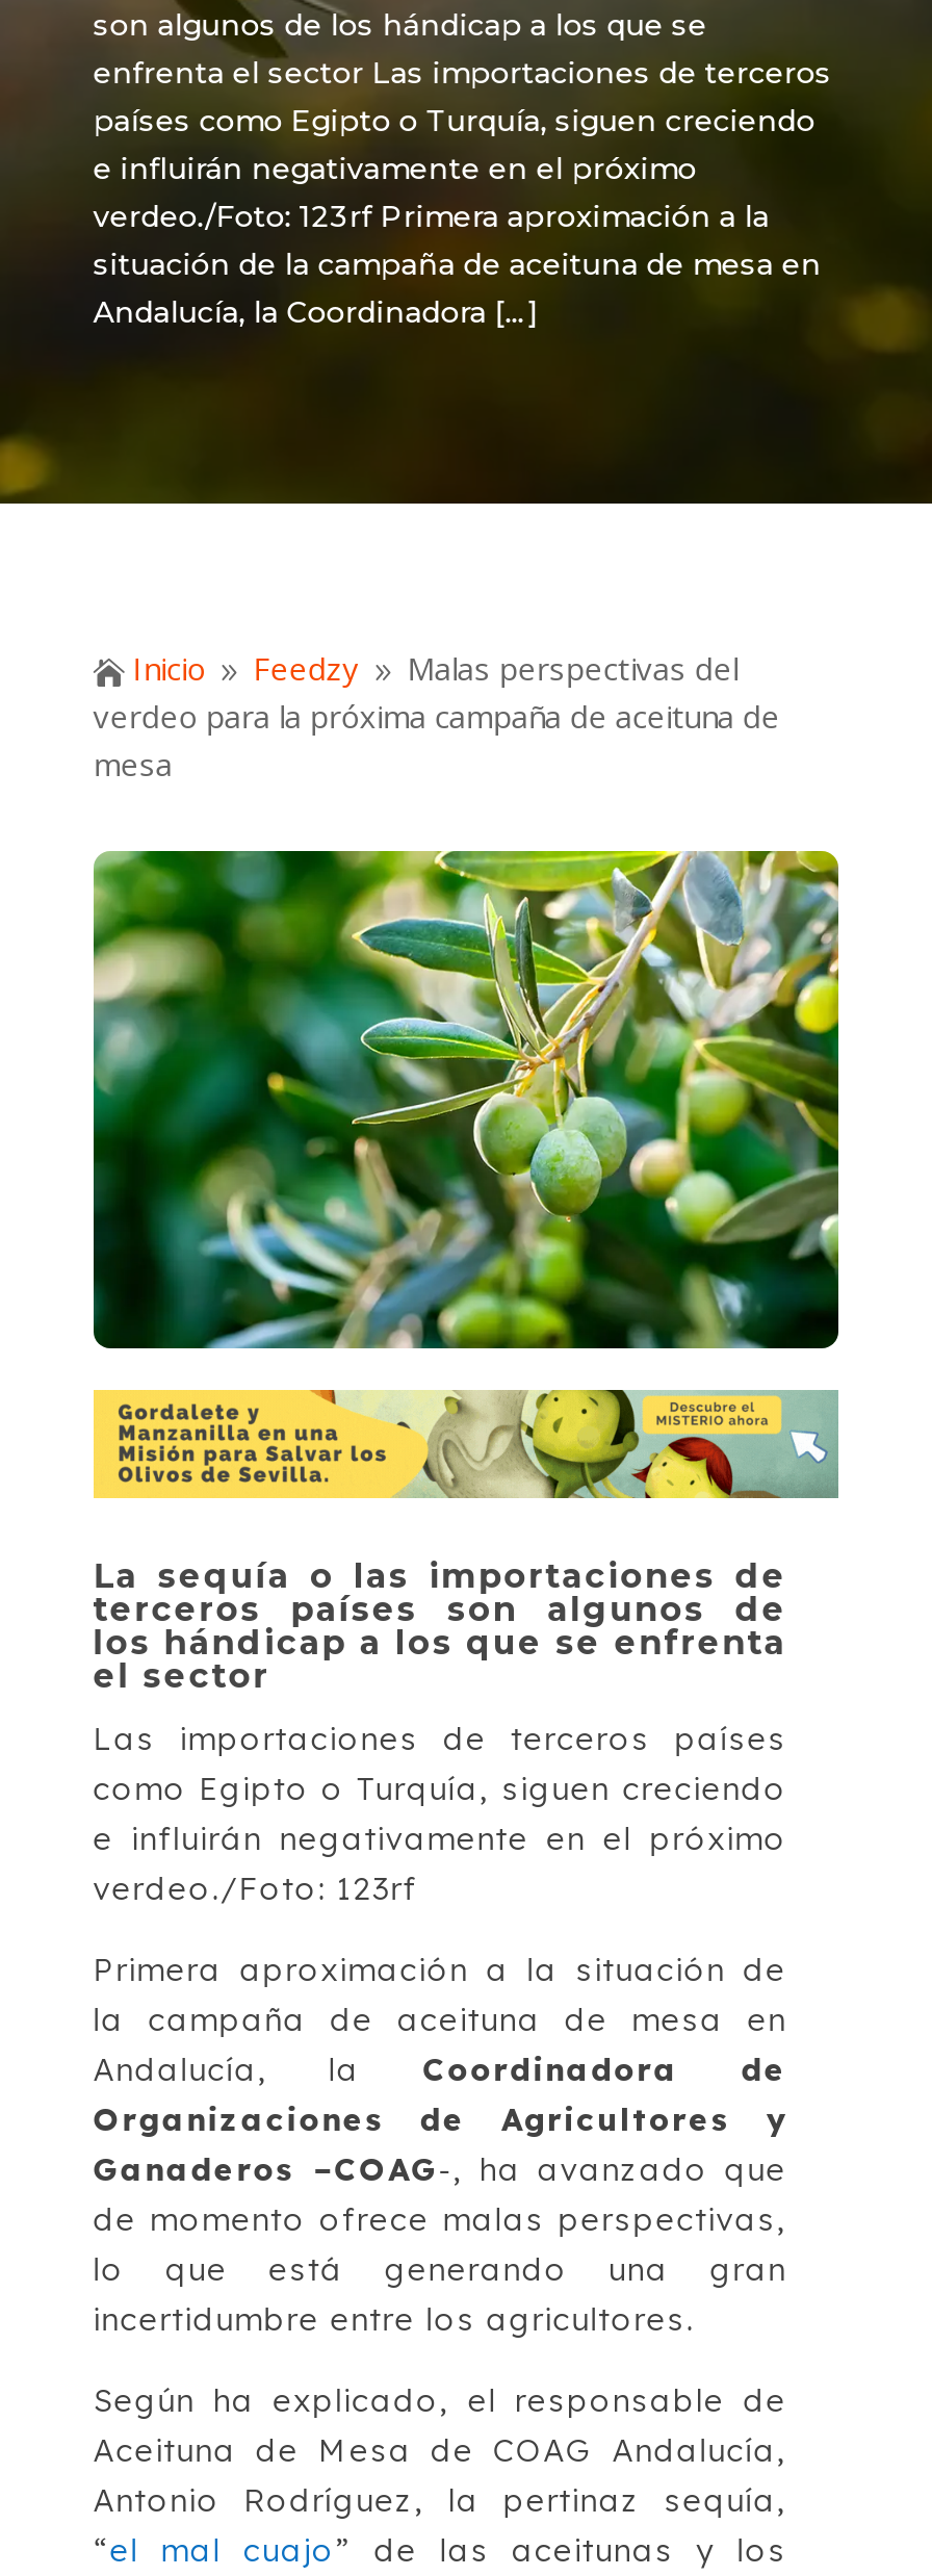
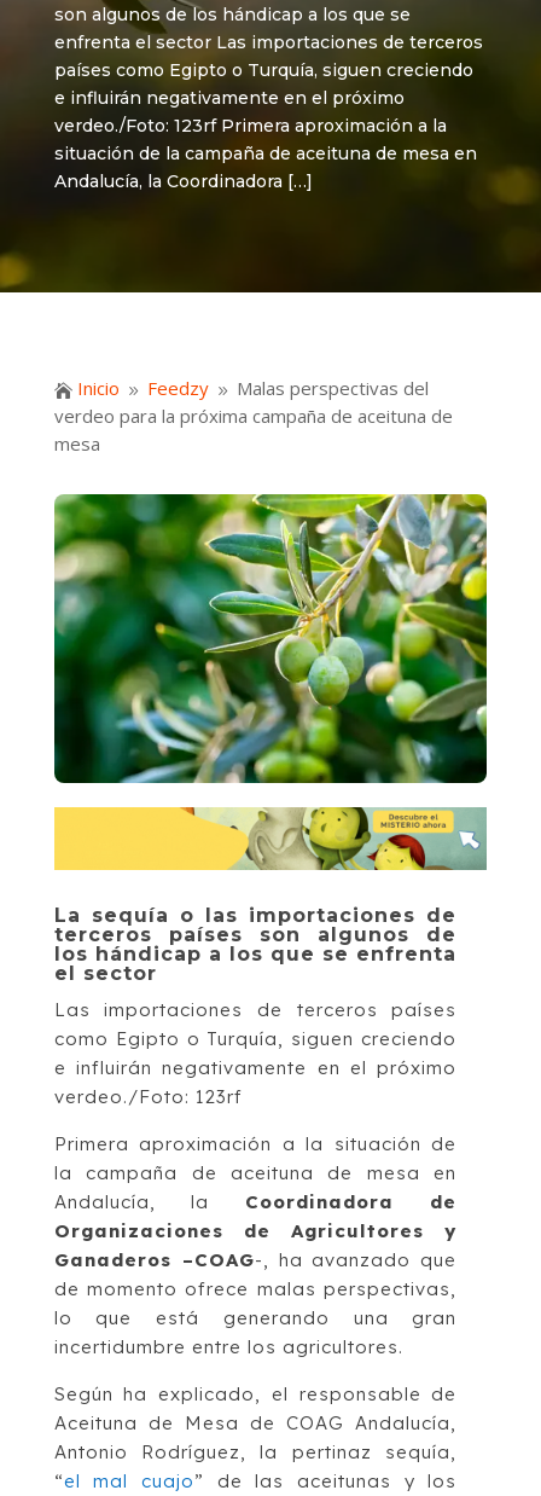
[116,1402,387,1484] [image] -> none

